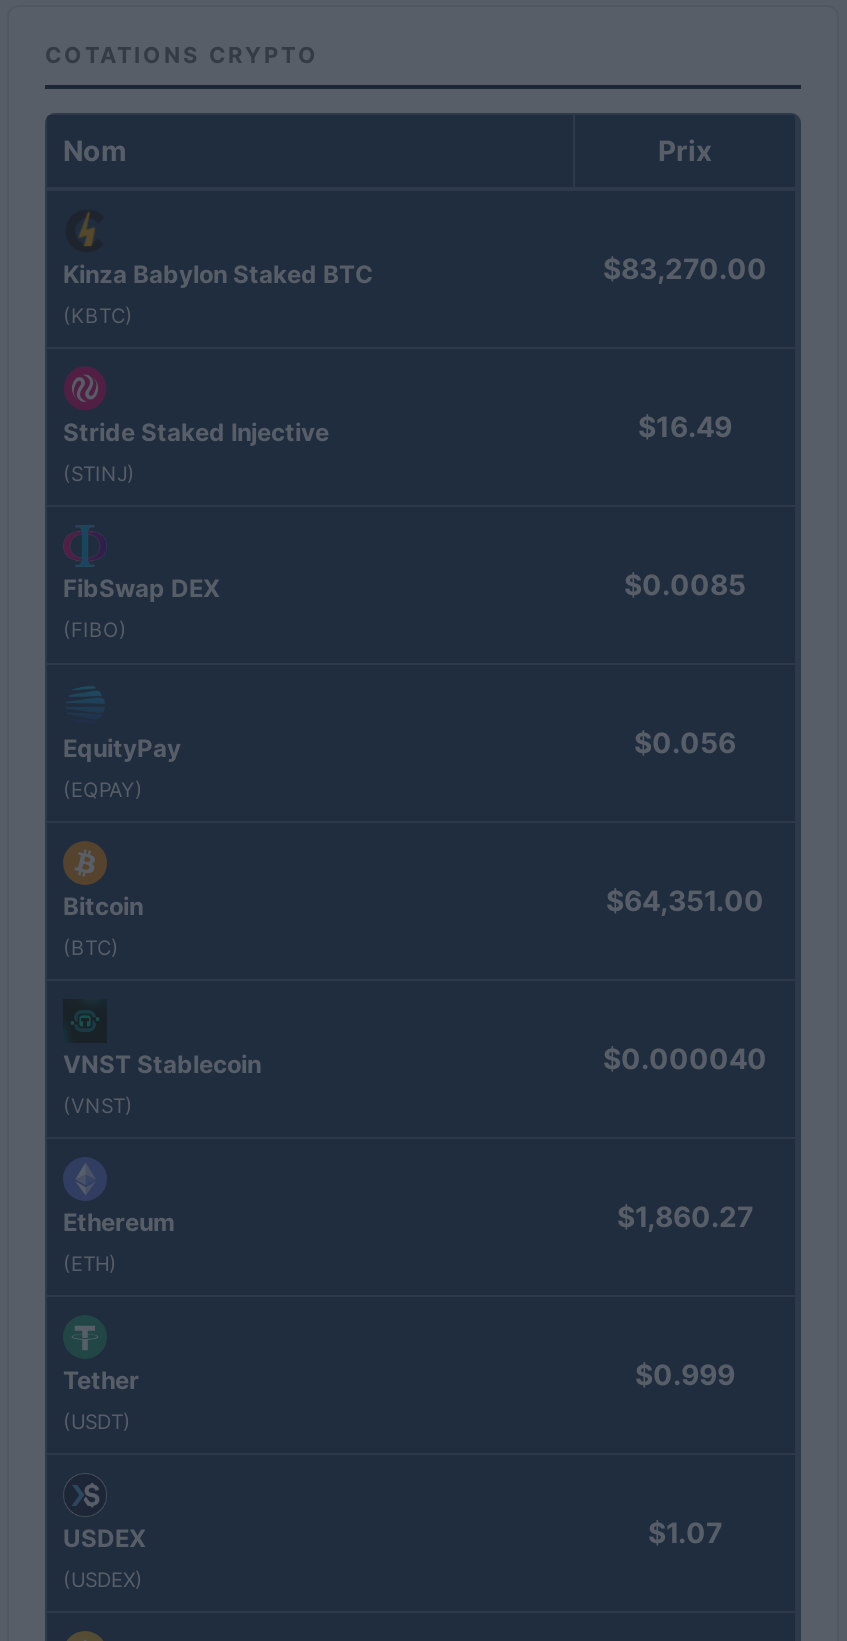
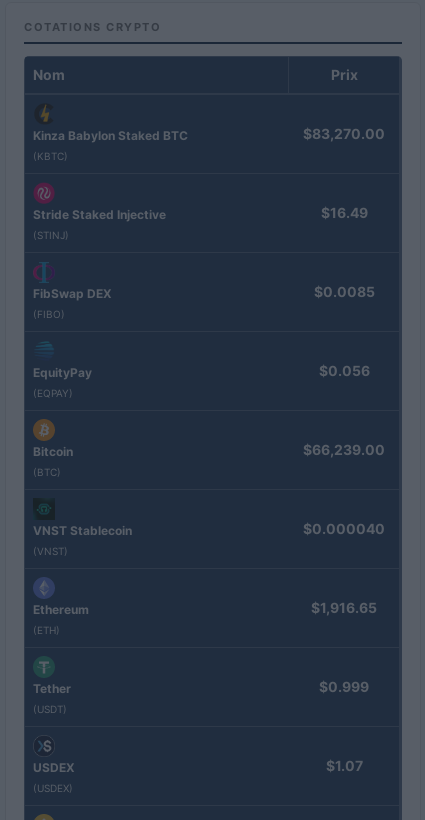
[606,883,764,917] $64,351.00 -> [303,441,385,458] $66,239.00
[617,1199,753,1233] $1,860.27 -> [311,599,377,616] $1,916.65

